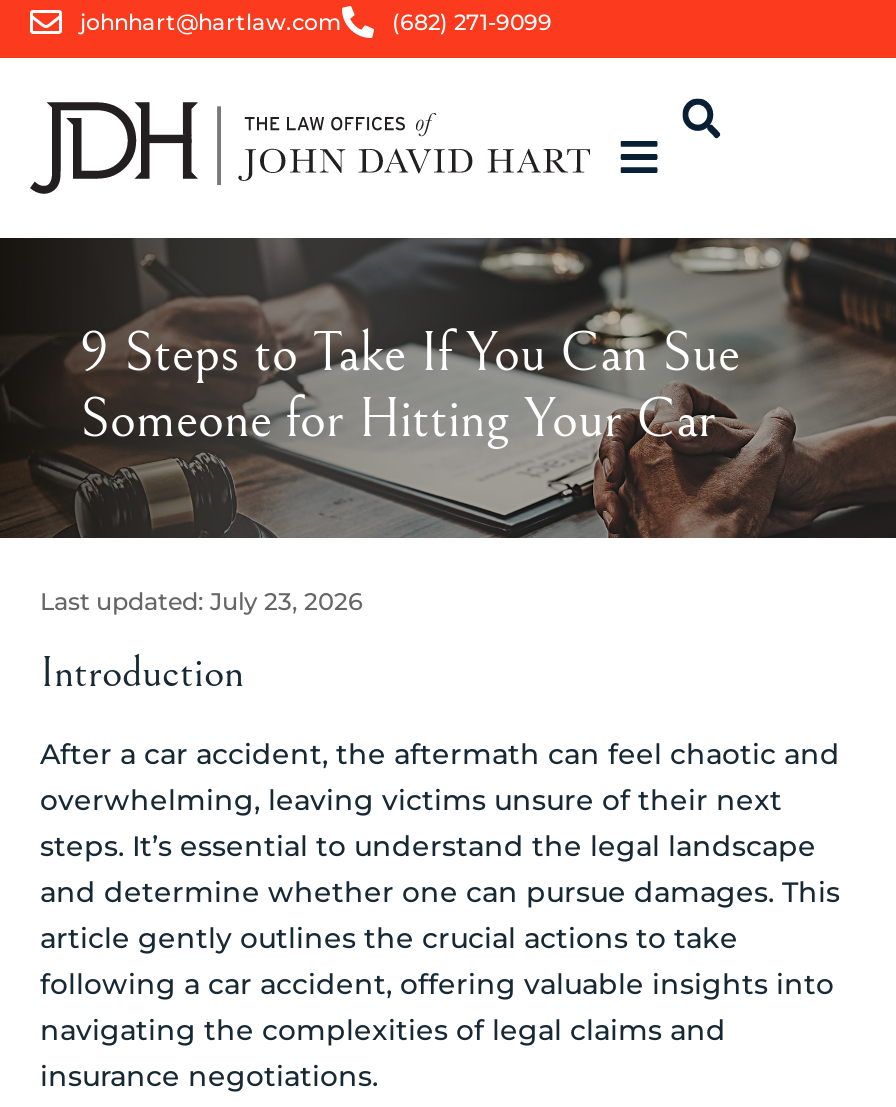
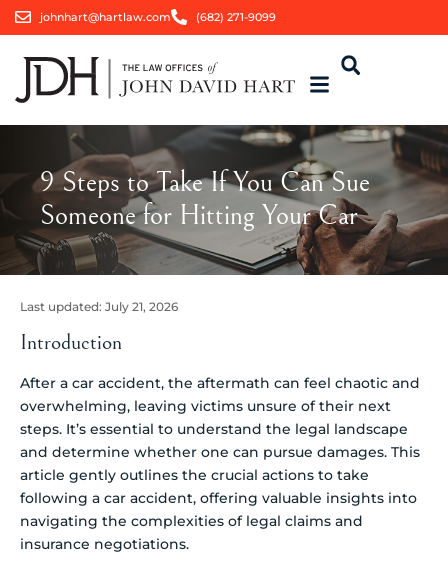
[40,586,362,616] Last updated: July 23, 2026 -> [20,299,178,314] Last updated: July 21, 2026

